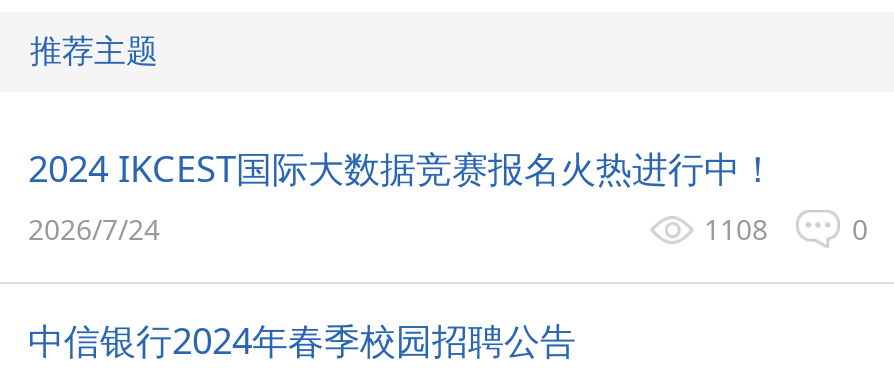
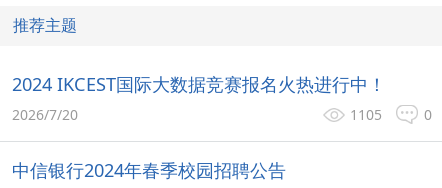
[28,210,160,248] 2026/7/24 -> [12,105,78,124] 2026/7/20
[704,210,768,248] 1108 -> [350,105,382,124] 1105

